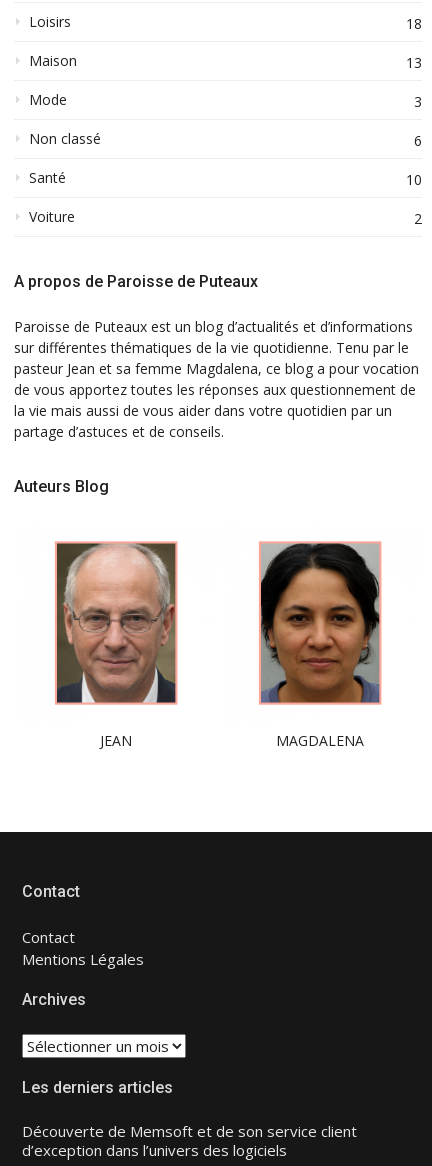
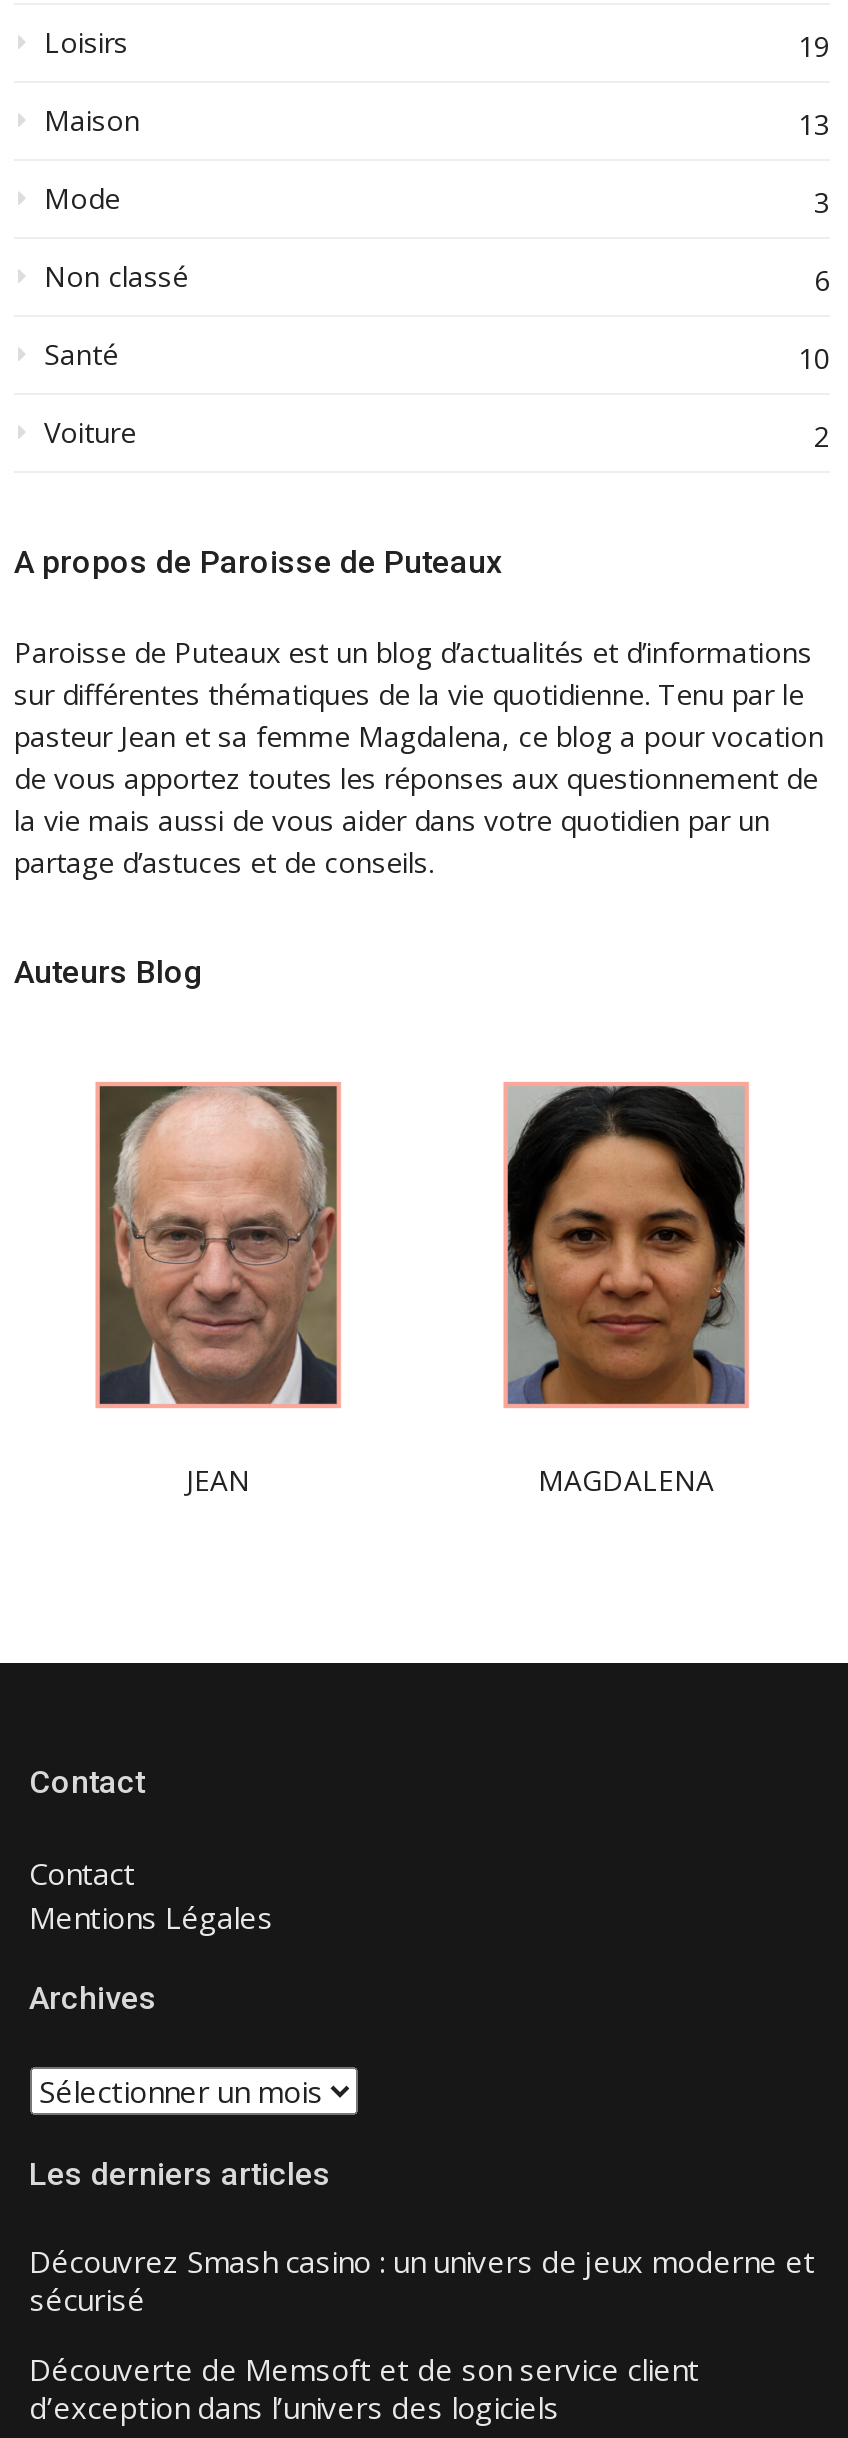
[406,14,422,33] 18 -> [798,28,830,66] 19
none -> [29,2242,815,2320] Découvrez Smash casino : un univers de jeux moderne et | sécurisé

